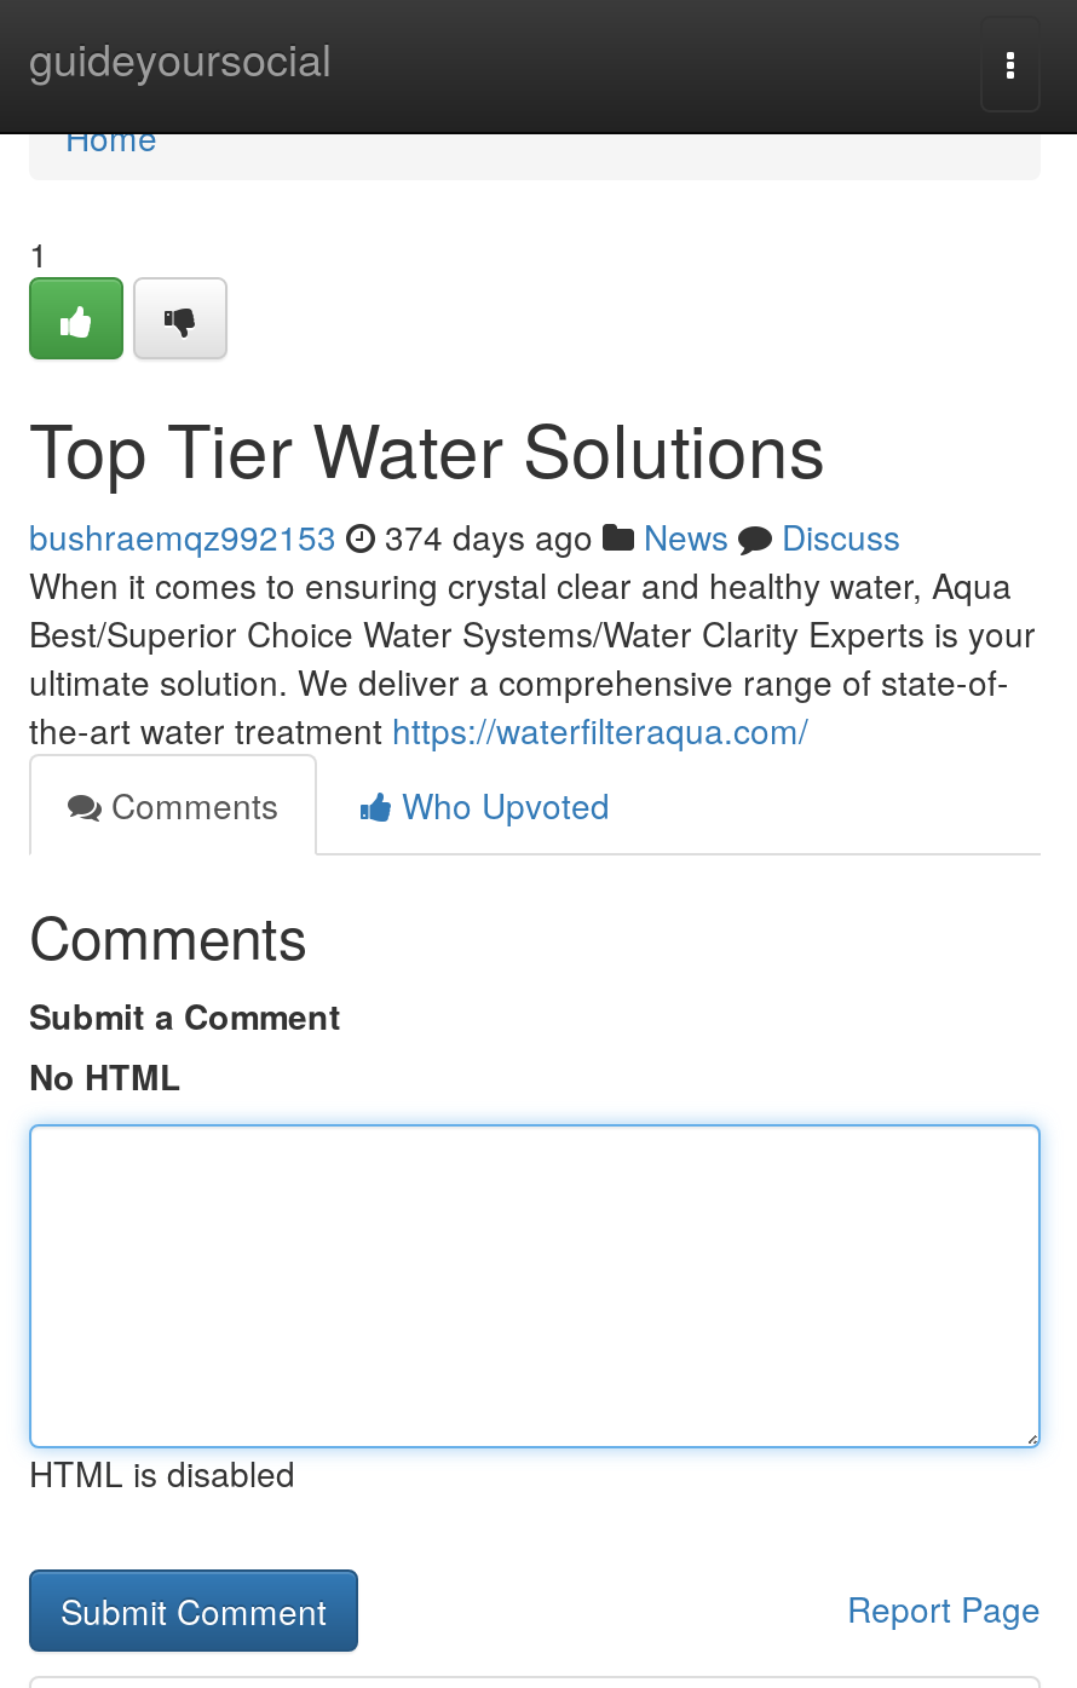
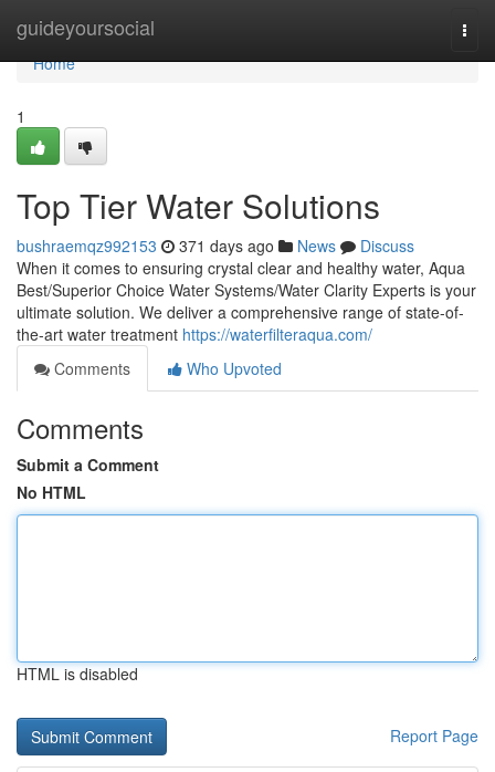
[29,512,900,560] bushraemqz992153 374 days ago News Discuss -> [17,234,414,257] bushraemqz992153 371 days ago News Discuss

